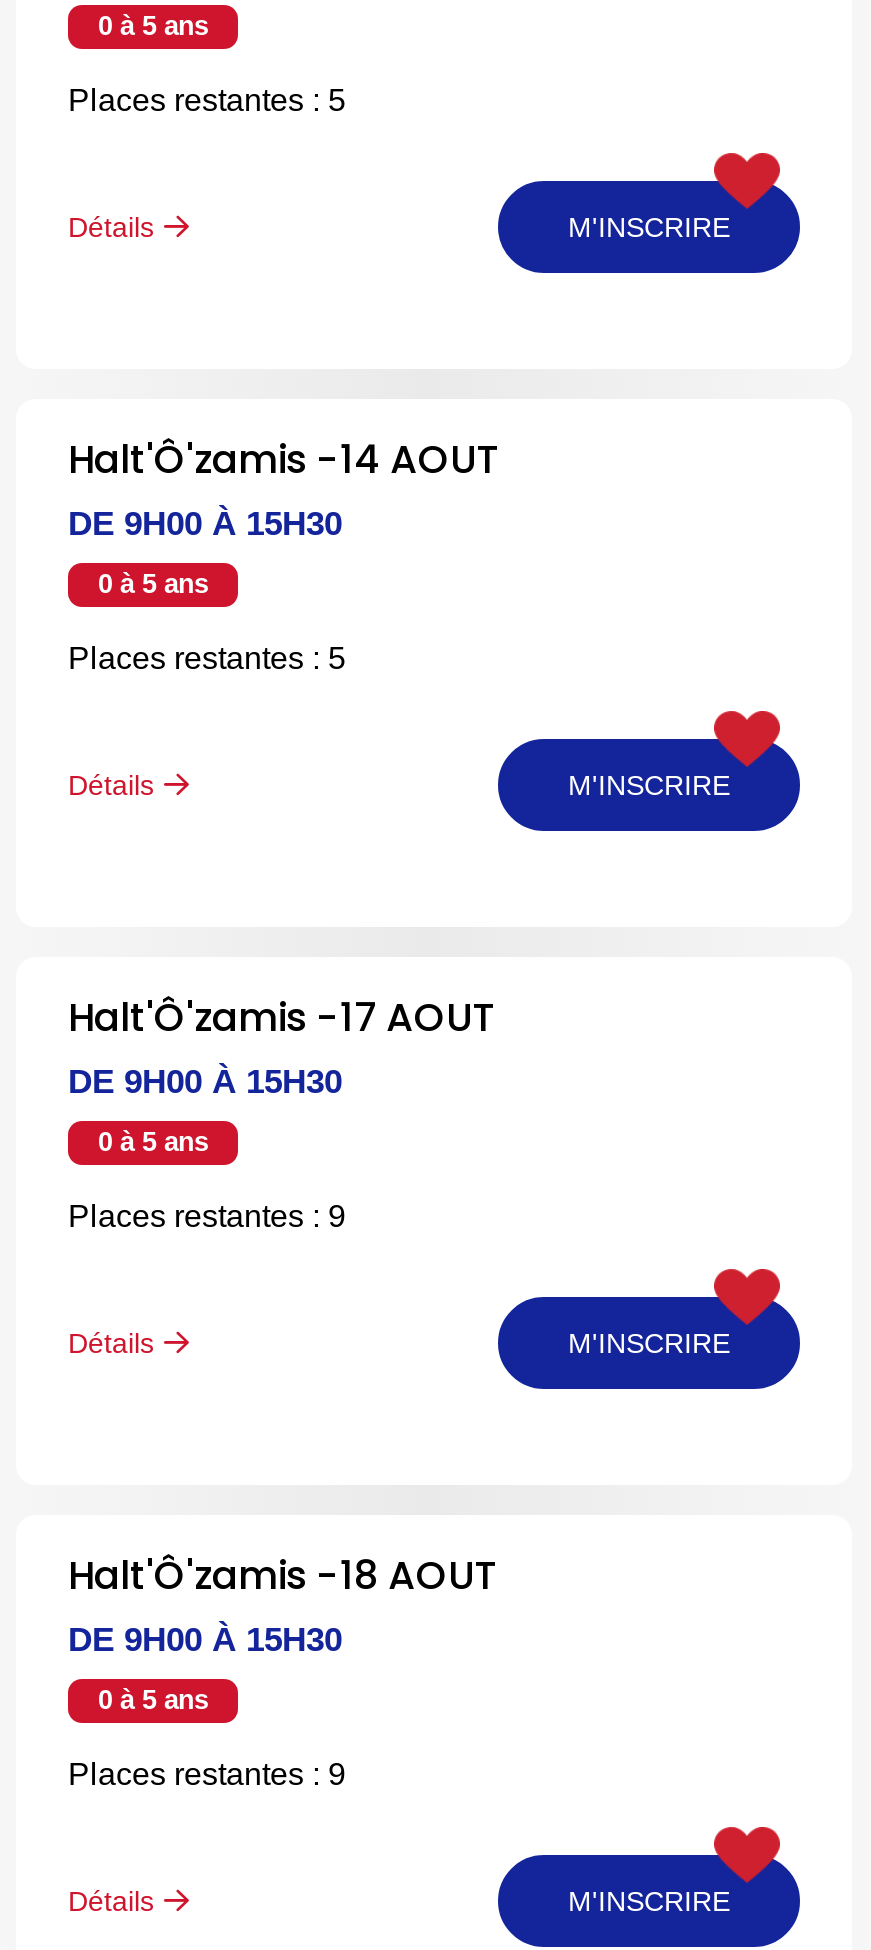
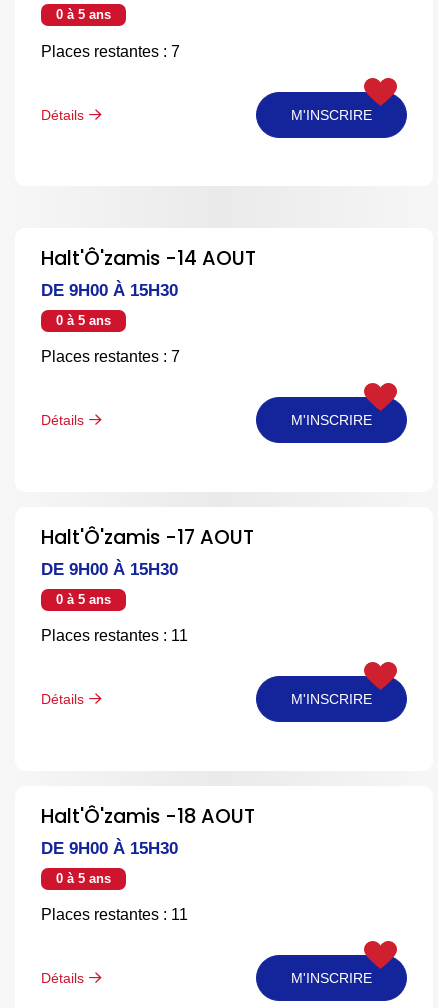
[68,83,346,117] Places restantes : 5 -> [41,43,180,60] Places restantes : 7
[68,641,346,675] Places restantes : 5 -> [41,348,180,365] Places restantes : 7
[68,1199,346,1233] Places restantes : 9 -> [41,627,188,644] Places restantes : 11
[68,1757,346,1791] Places restantes : 9 -> [41,906,188,923] Places restantes : 11

